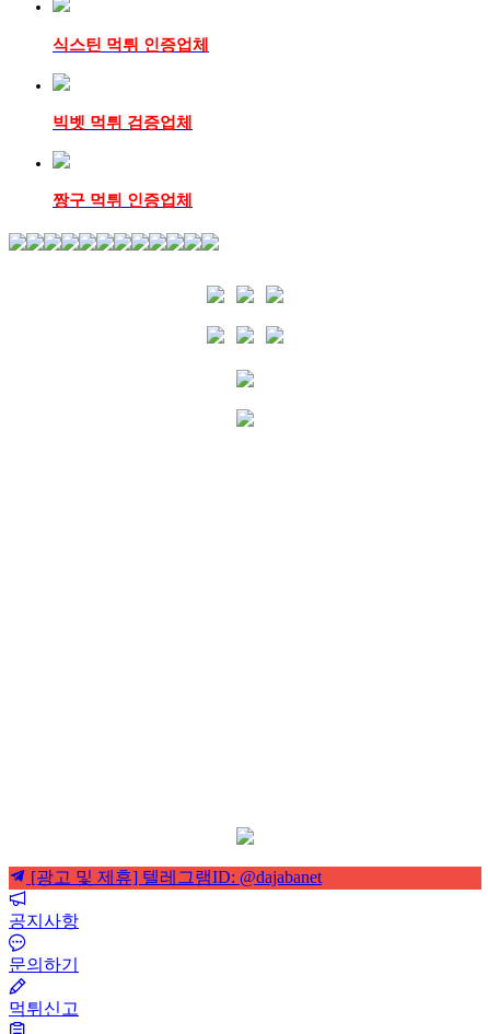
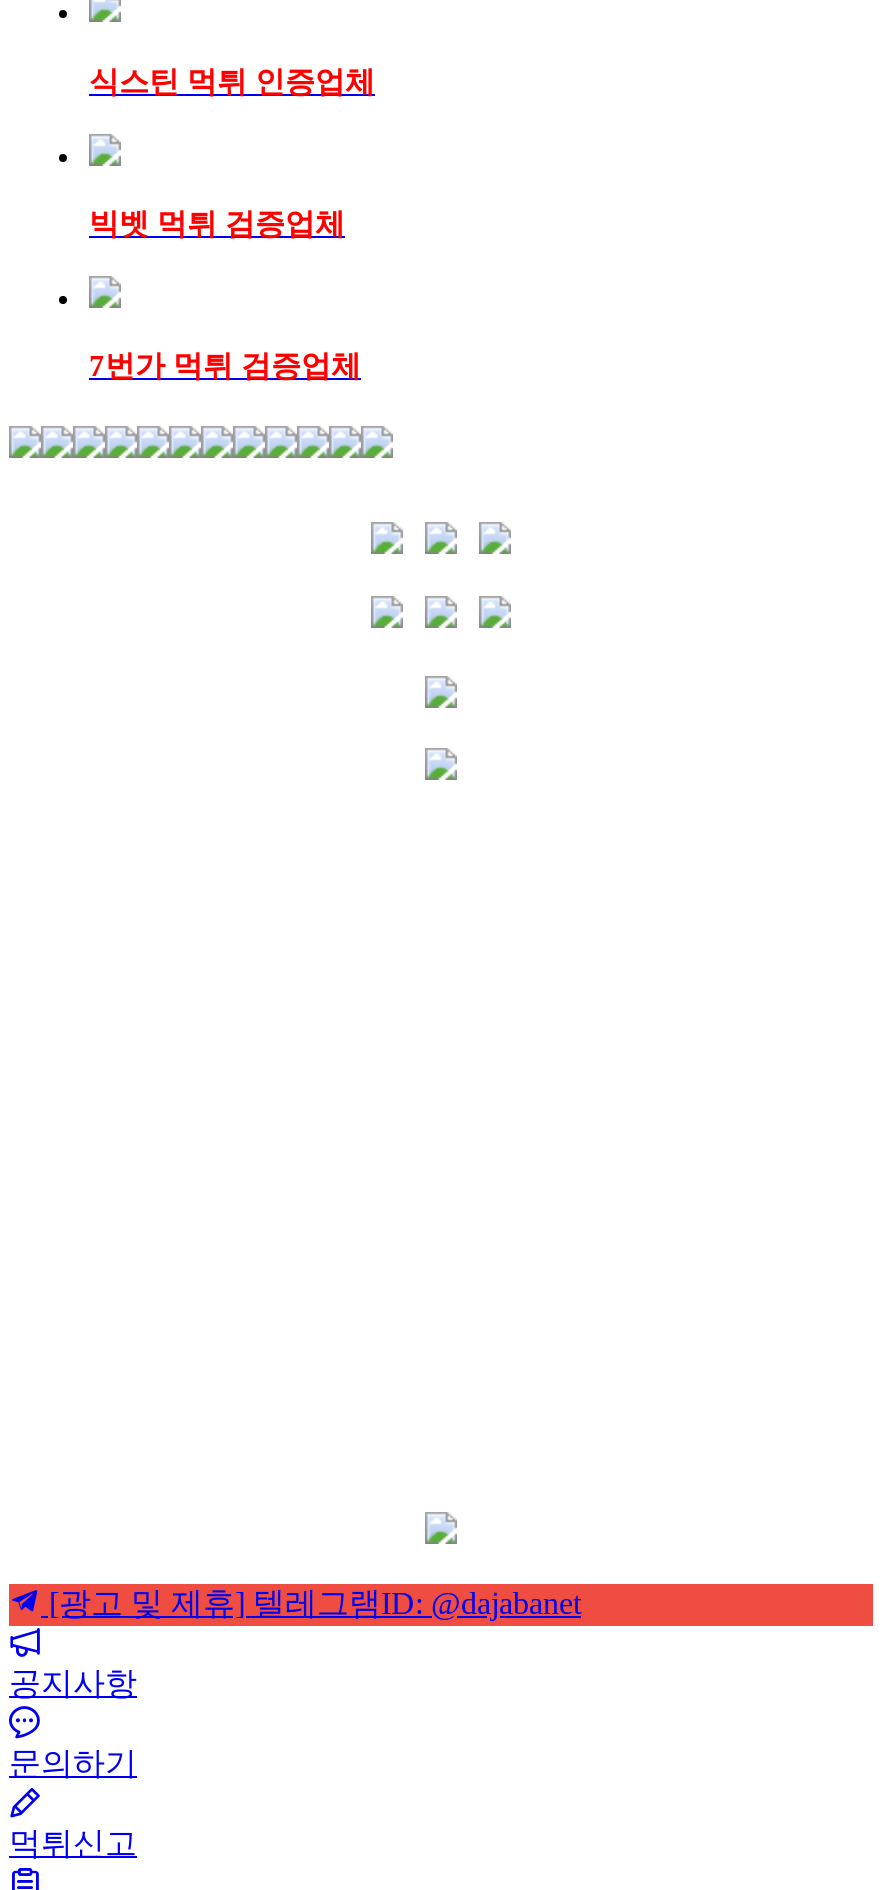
[53,191,193,210] 짱구 먹튀 인증업체 -> [89,349,361,383] 7번가 먹튀 검증업체

